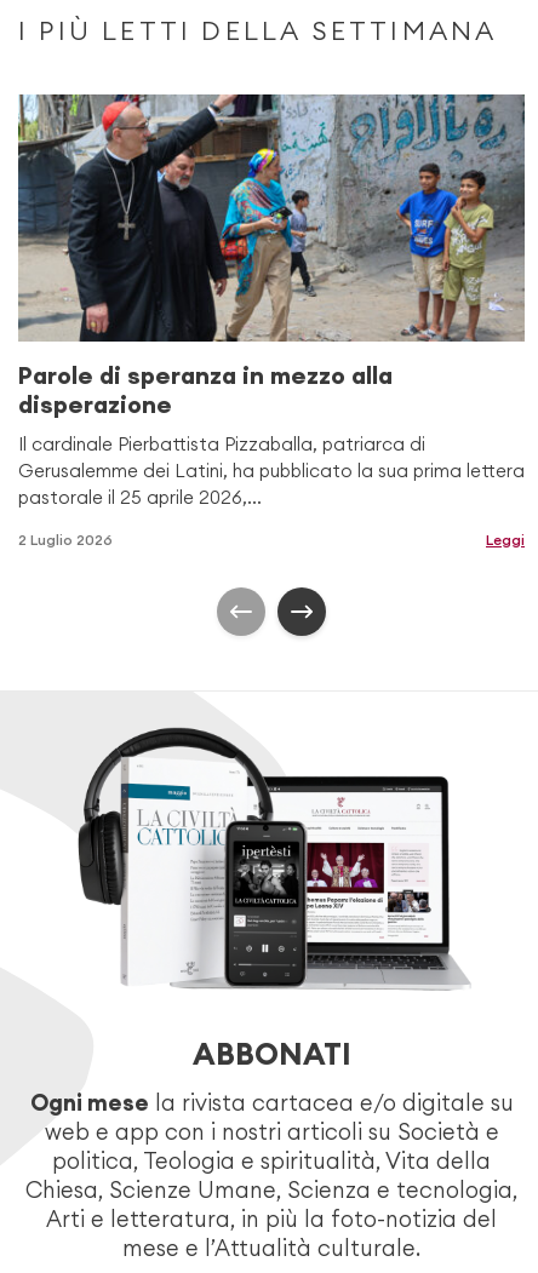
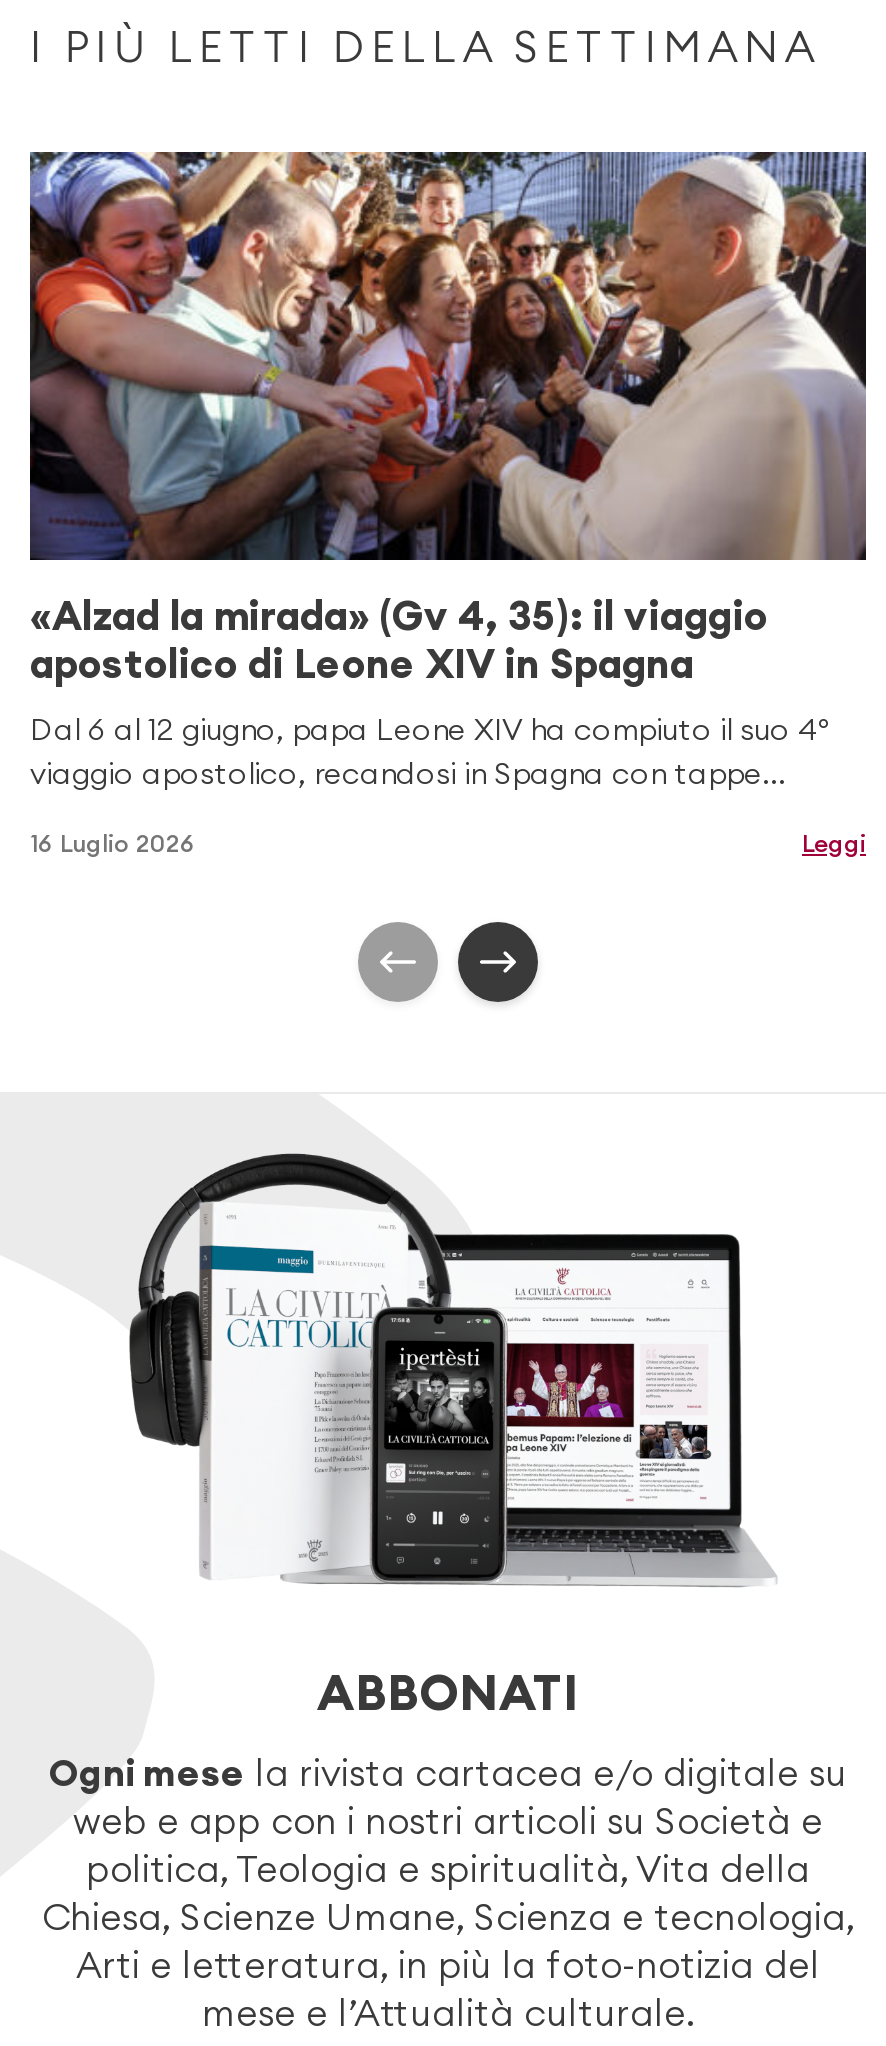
[18,93,525,509] [image] | Parole di speranza in mezzo alla | disperazione | Il cardinale Pierbattista Pizzaballa, patriarca di | Gerusalemme dei Latini, ha pubblicato la sua prima lettera | pastorale il 25 aprile 2026,... -> [28,150,866,793] [image] | «Alzad la mirada» (Gv 4, 35): il viaggio | apostolico di Leone XIV in Spagna | Dal 6 al 12 giugno, papa Leone XIV ha compiuto il suo 4º | viaggio apostolico, recandosi in Spagna con tappe...
[18,531,113,549] 2 Luglio 2026 -> [30,829,196,859] 16 Luglio 2026

